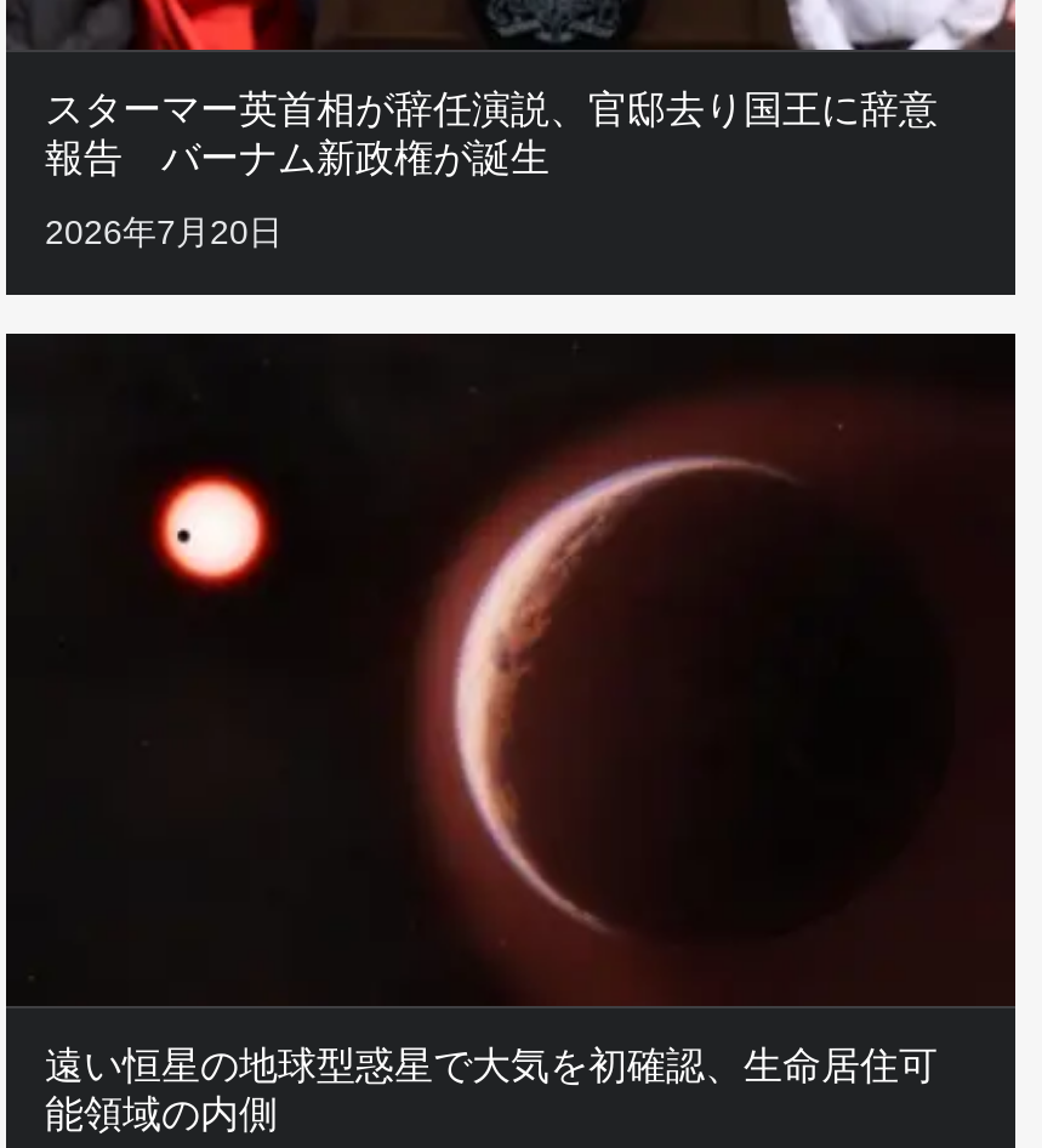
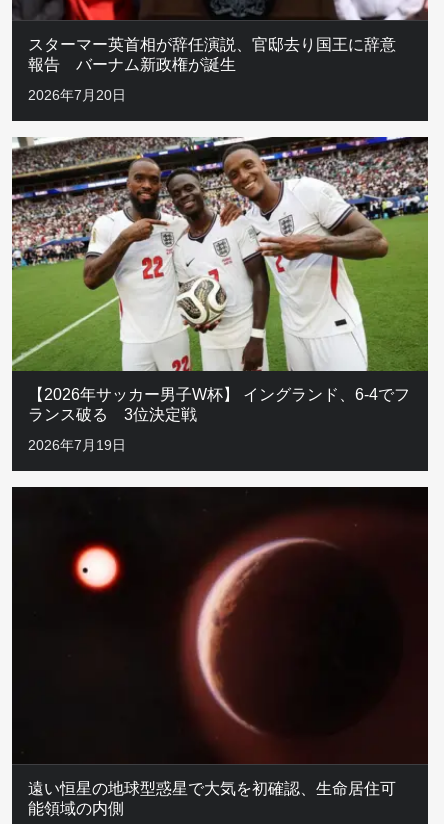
none -> [11,136,429,453] [image] | 【2026年サッカー男子W杯】 イングランド、6-4でフ | ランス破る 3位決定戦 | 2026年7月19日

